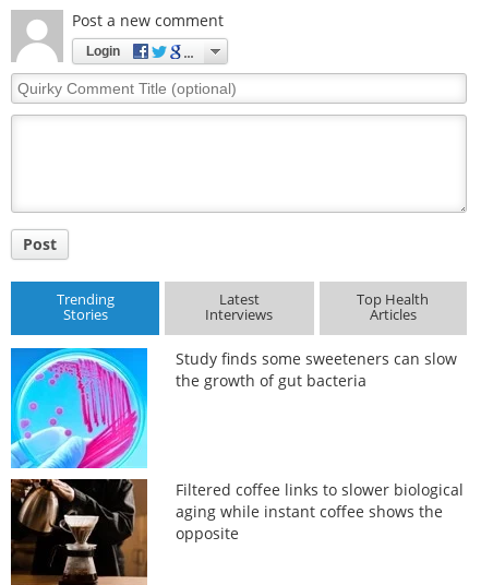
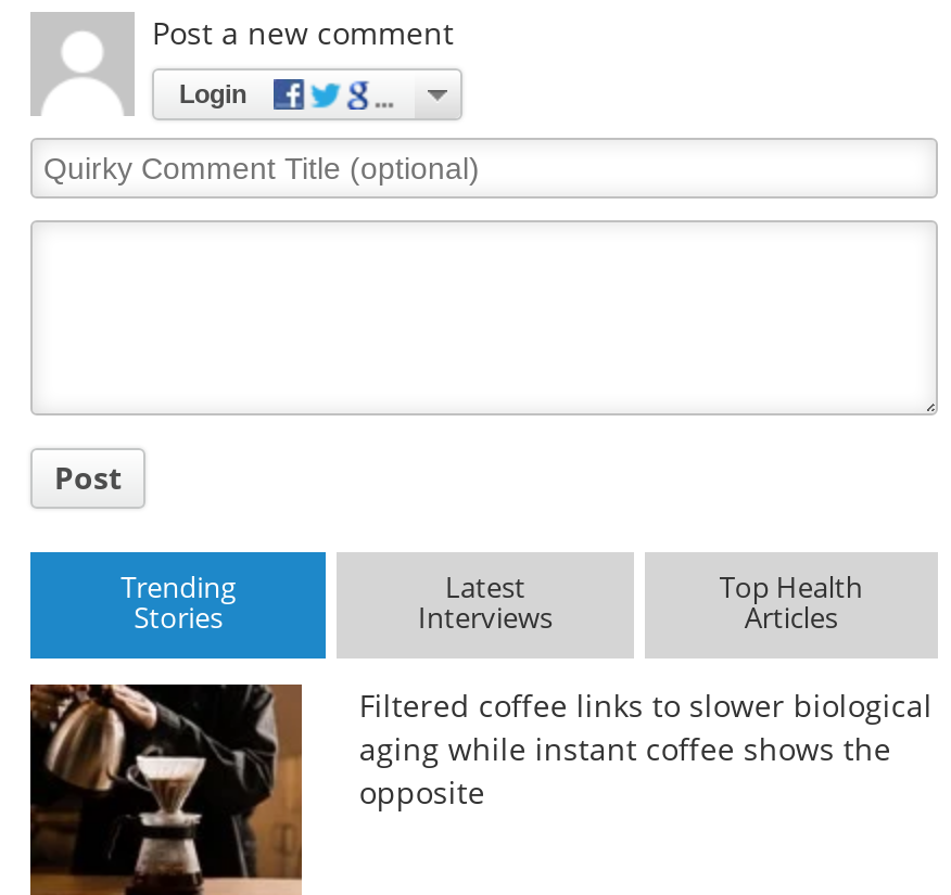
[10,347,457,469] [image] | Study finds some sweeteners can slow | the growth of gut bacteria -> none

